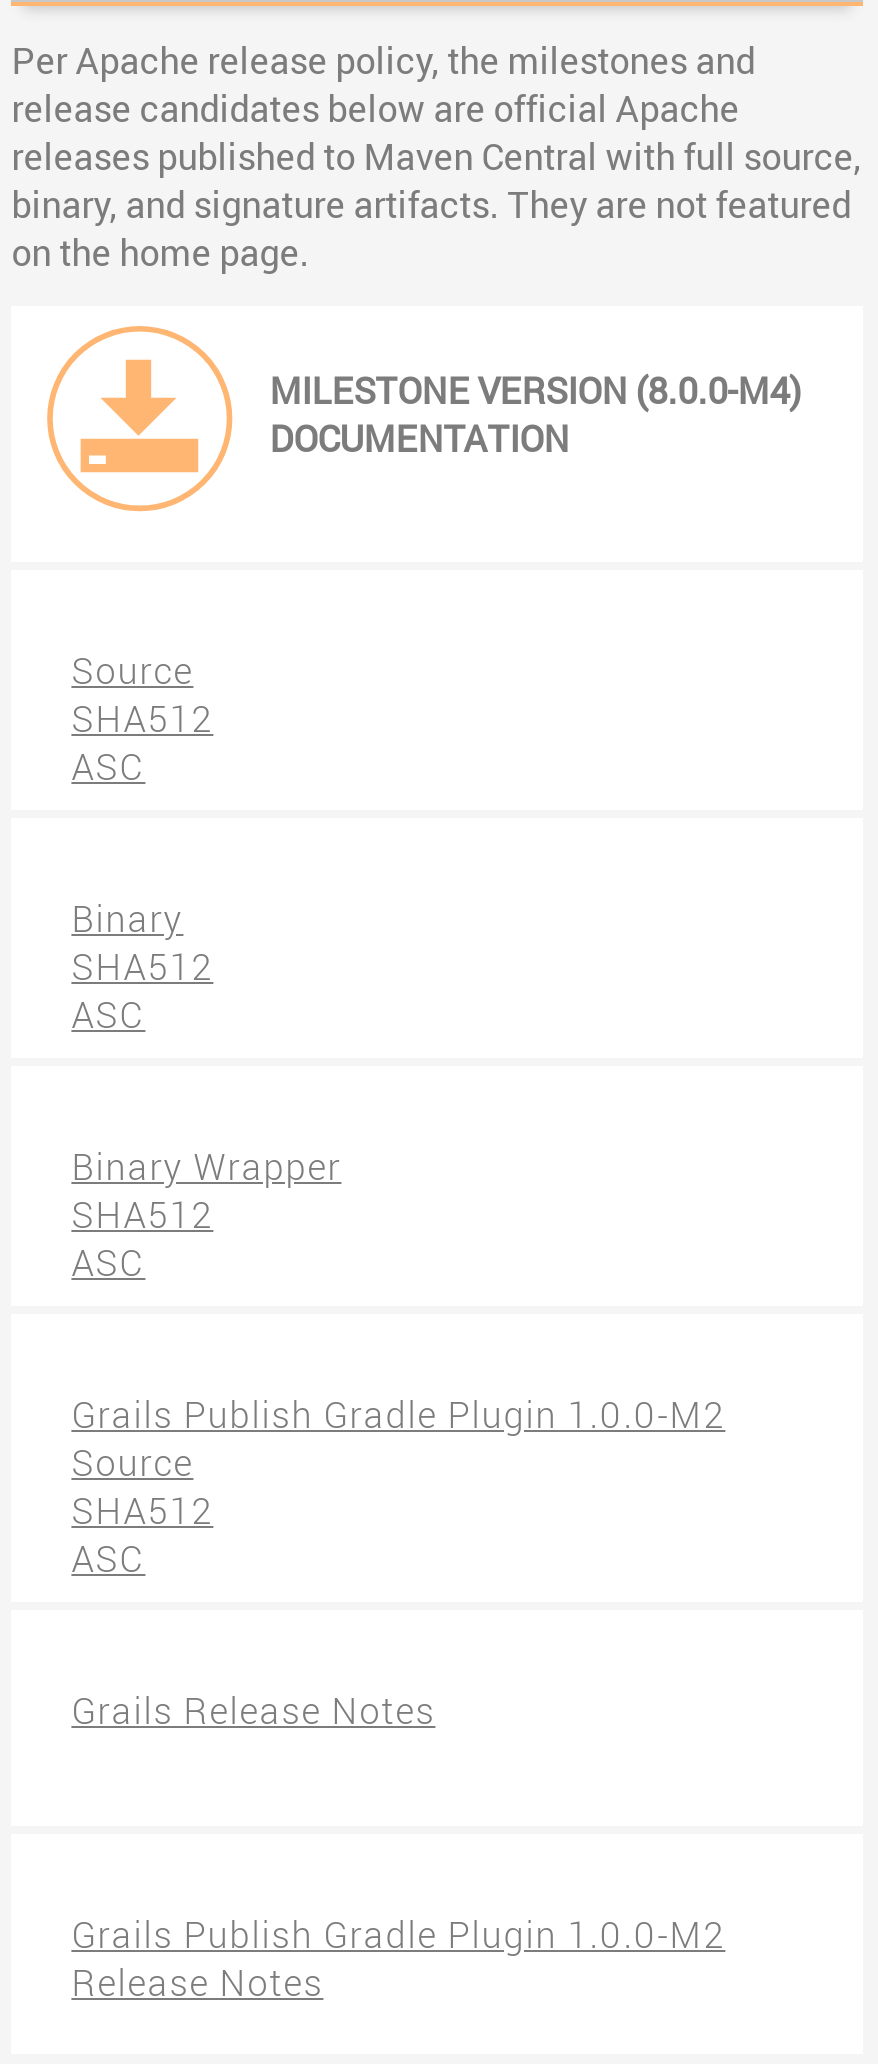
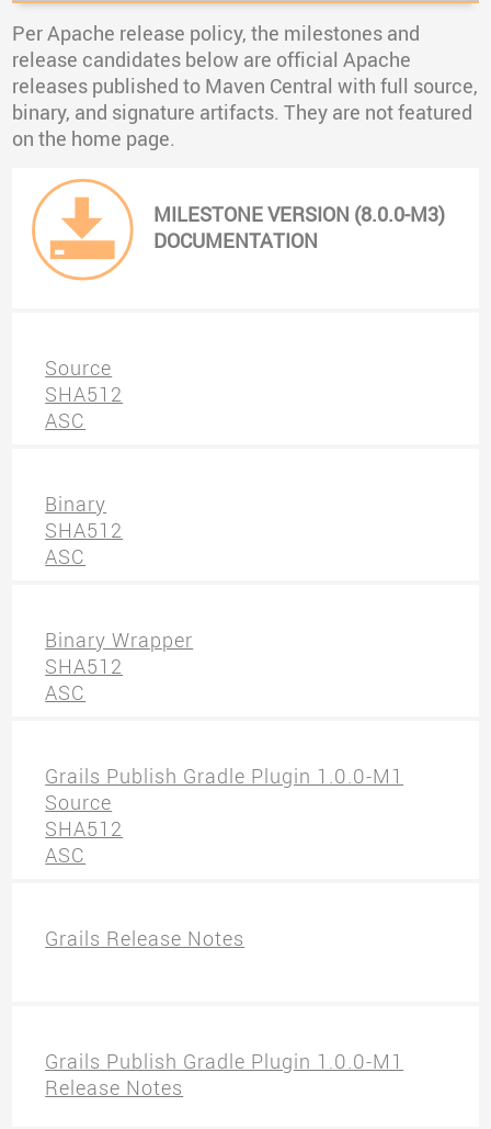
[269,365,801,413] MILESTONE VERSION (8.0.0-M4) -> [154,200,445,227] MILESTONE VERSION (8.0.0-M3)
[71,1389,725,1437] Grails Publish Gradle Plugin 1.0.0-M2 -> [45,762,404,788] Grails Publish Gradle Plugin 1.0.0-M1
[71,1909,725,1957] Grails Publish Gradle Plugin 1.0.0-M2 -> [45,1047,404,1074] Grails Publish Gradle Plugin 1.0.0-M1

